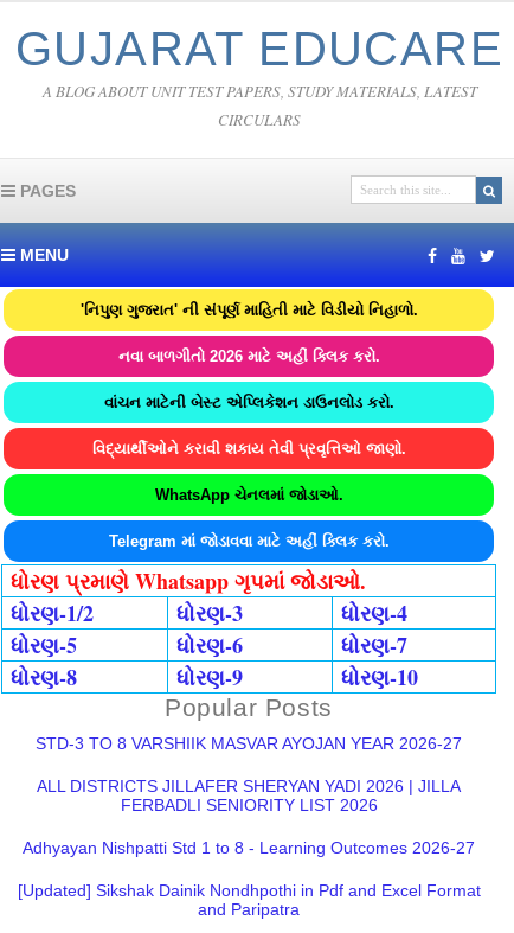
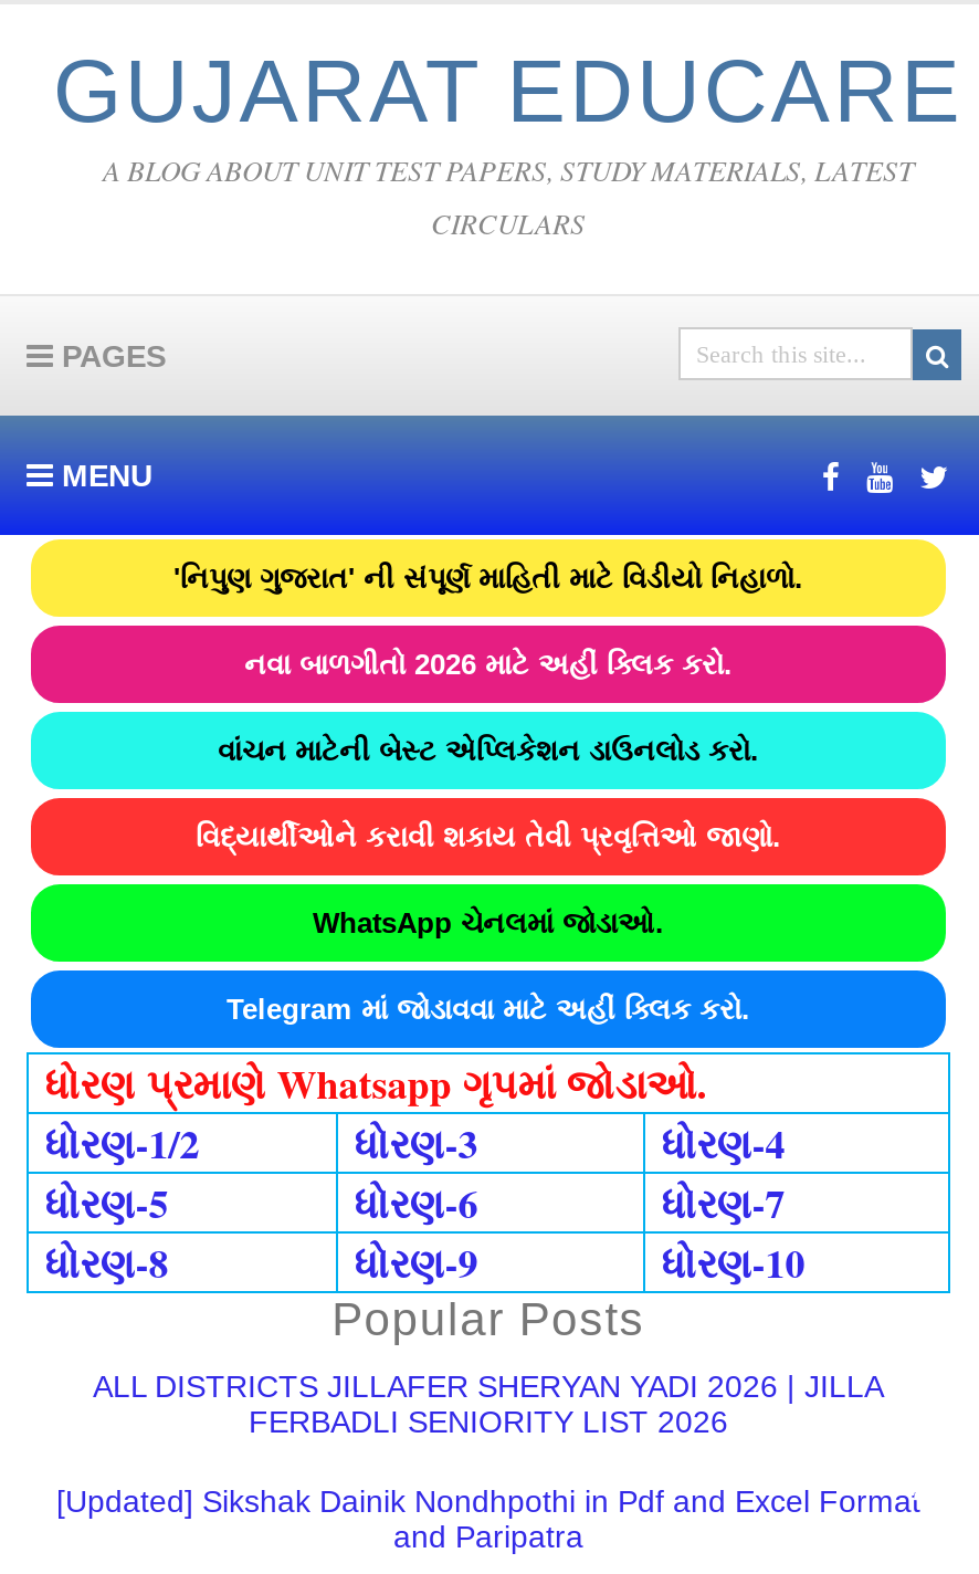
[36,734,462,753] STD-3 TO 8 VARSHIIK MASVAR AYOJAN YEAR 2026-27 -> none
[23,838,475,857] Adhyayan Nishpatti Std 1 to 8 - Learning Outcomes 2026-27 -> none

